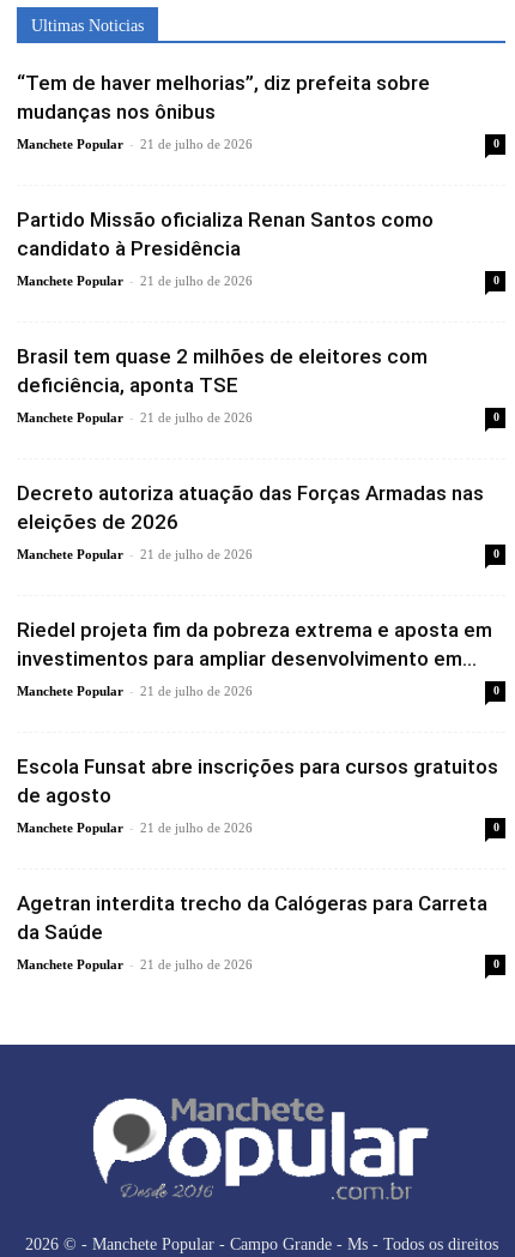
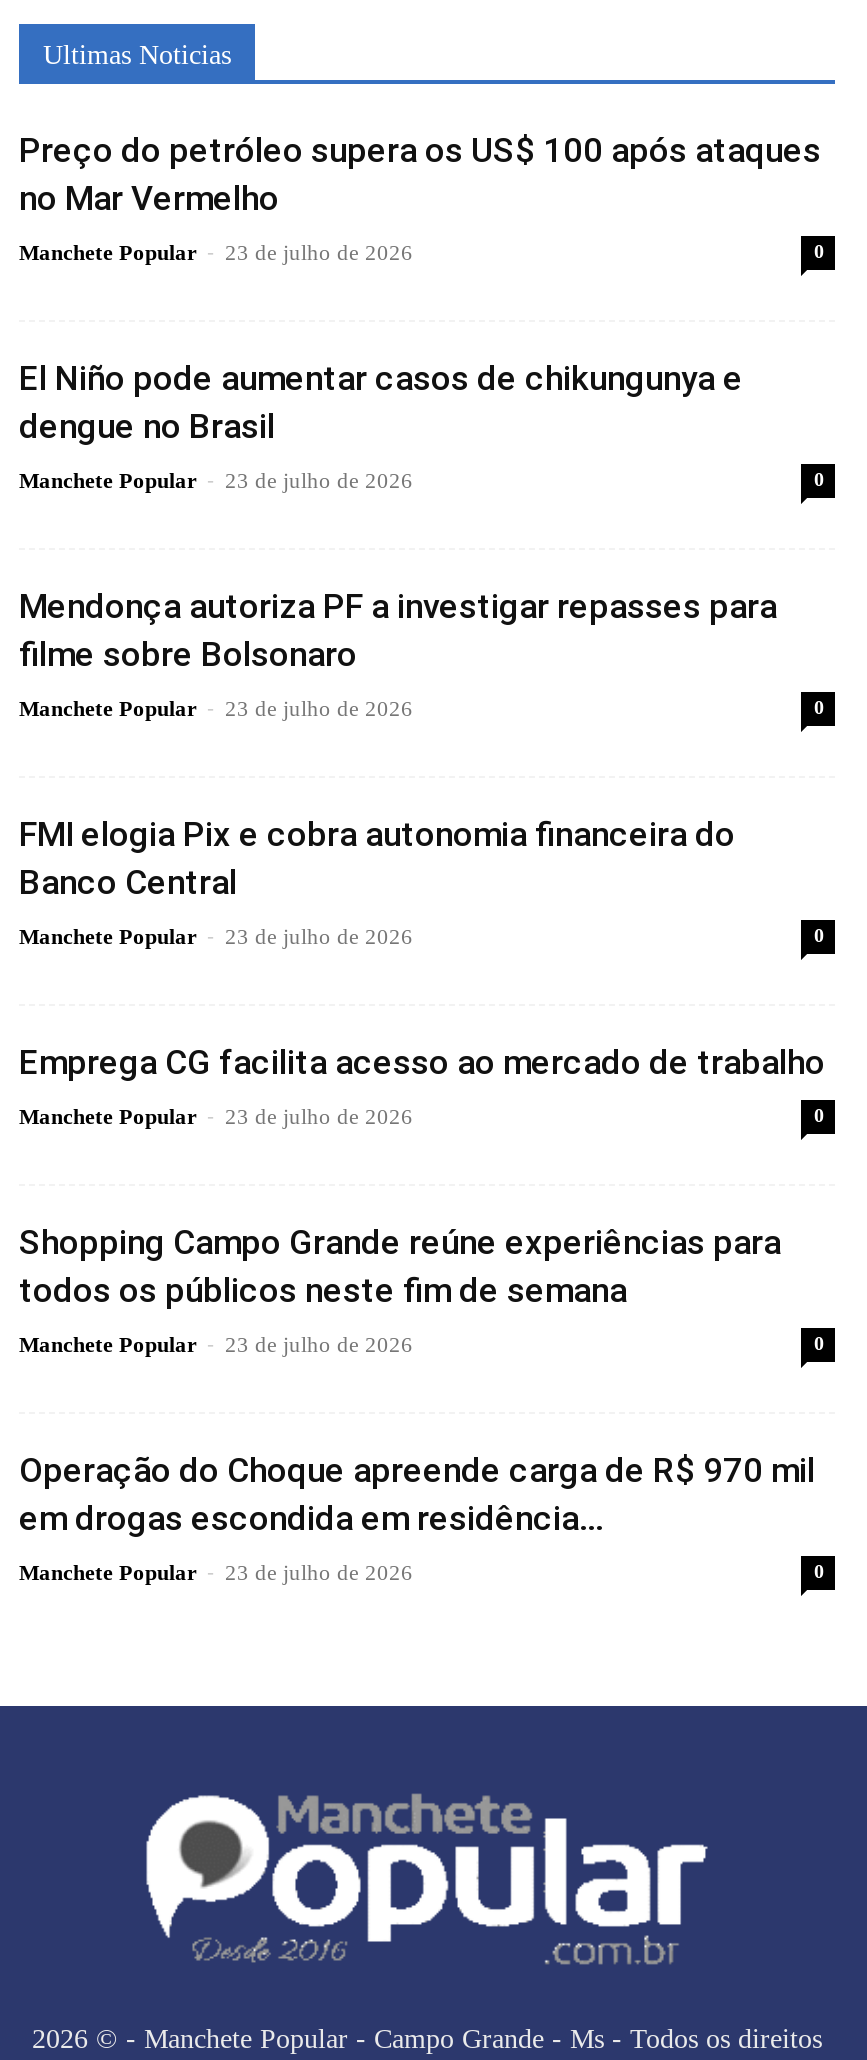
[17,71,430,152] “Tem de haver melhorias”, diz prefeita sobre | mudanças nos ônibus | Manchete Popular - 21 de julho de 2026 -> [19,130,821,266] Preço do petróleo supera os US$ 100 após ataques | no Mar Vermelho | Manchete Popular - 23 de julho de 2026
[17,207,434,289] Partido Missão oficializa Renan Santos como | candidato à Presidência | Manchete Popular - 21 de julho de 2026 -> [19,358,743,494] El Niño pode aumentar casos de chikungunya e | dengue no Brasil | Manchete Popular - 23 de julho de 2026
[17,344,428,426] Brasil tem quase 2 milhões de eleitores com | deficiência, aponta TSE | Manchete Popular - 21 de julho de 2026 -> [19,586,777,722] Mendonça autoriza PF a investigar repasses para | filme sobre Bolsonaro | Manchete Popular - 23 de julho de 2026
[17,481,484,562] Decreto autoriza atuação das Forças Armadas nas | eleições de 2026 | Manchete Popular - 21 de julho de 2026 -> [19,814,735,950] FMI elogia Pix e cobra autonomia financeira do | Banco Central | Manchete Popular - 23 de julho de 2026
[17,617,492,699] Riedel projeta fim da pobreza extrema e aposta em | investimentos para ampliar desenvolvimento em... | Manchete Popular - 21 de julho de 2026 -> [19,1042,833,1130] Emprega CG facilita acesso ao mercado de trabalho | Manchete Popular - 23 de julho de 2026
[17,754,498,836] Escola Funsat abre inscrições para cursos gratuitos | de agosto | Manchete Popular - 21 de julho de 2026 -> [19,1222,781,1358] Shopping Campo Grande reúne experiências para | todos os públicos neste fim de semana | Manchete Popular - 23 de julho de 2026
[17,891,487,972] Agetran interdita trecho da Calógeras para Carreta | da Saúde | Manchete Popular - 21 de julho de 2026 -> [19,1450,815,1586] Operação do Choque apreende carga de R$ 970 mil | em drogas escondida em residência... | Manchete Popular - 23 de julho de 2026

